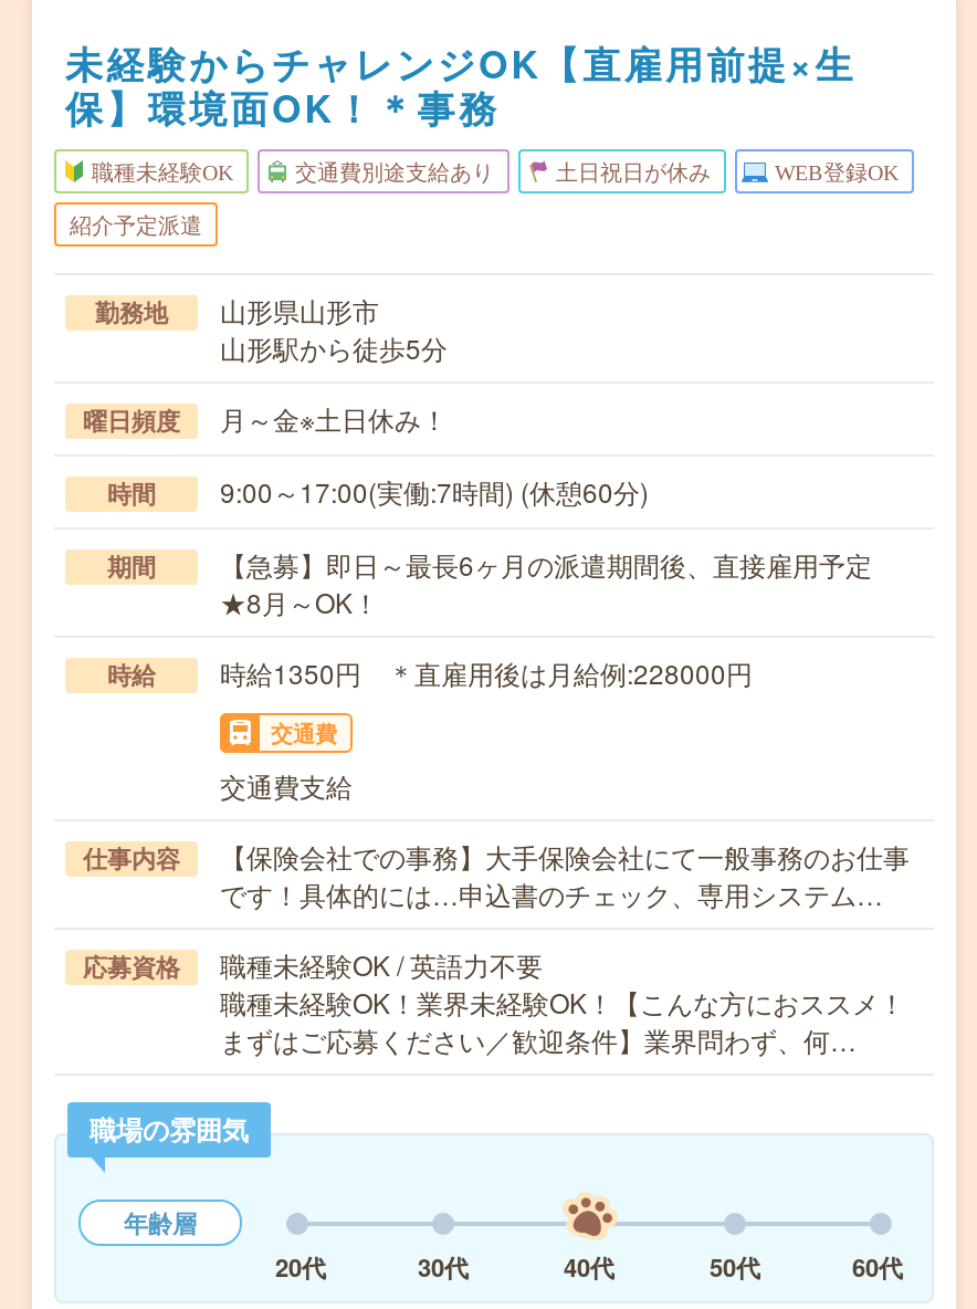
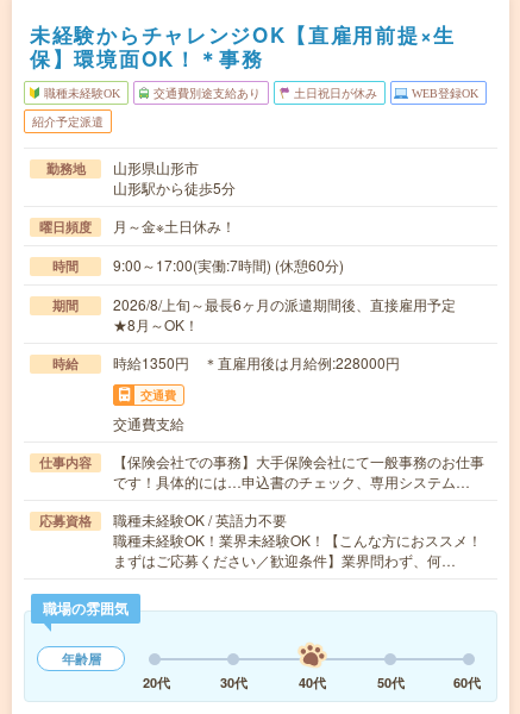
[220,545,899,583] 【急募】即日～最長6ヶ月の派遣期間後、直接雇用予定 -> [113,294,470,314] 2026/8/上旬～最長6ヶ月の派遣期間後、直接雇用予定

